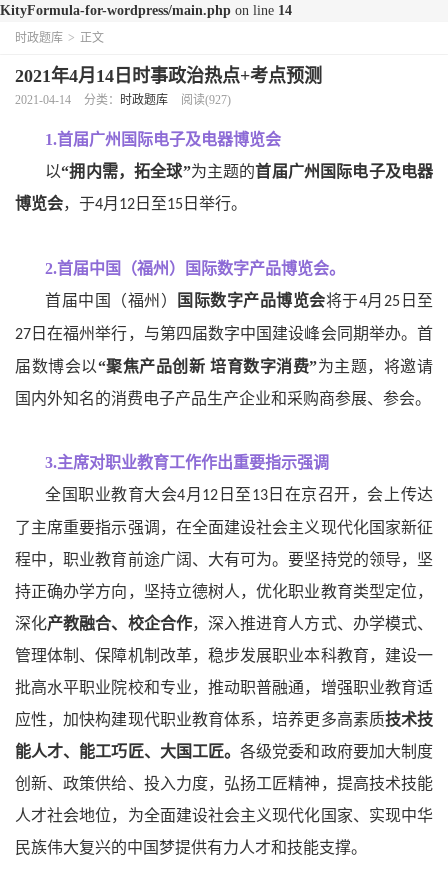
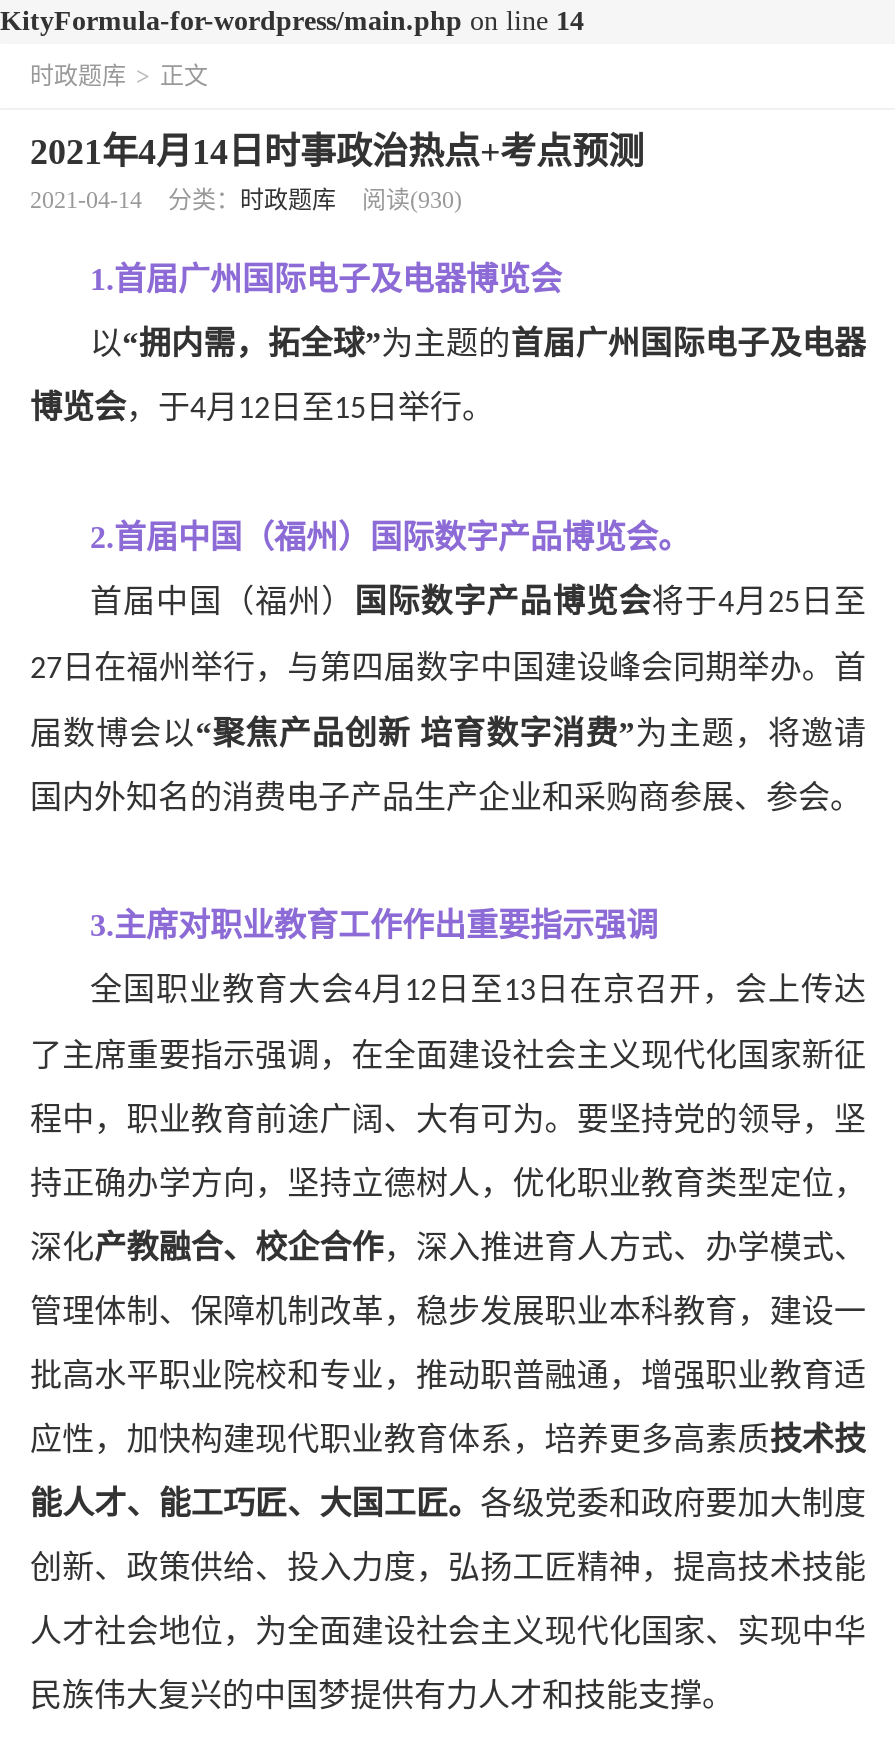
[15,93,231,107] 2021-04-14 分类：时政题库 阅读(927) -> [30,186,462,214] 2021-04-14 分类：时政题库 阅读(930)

